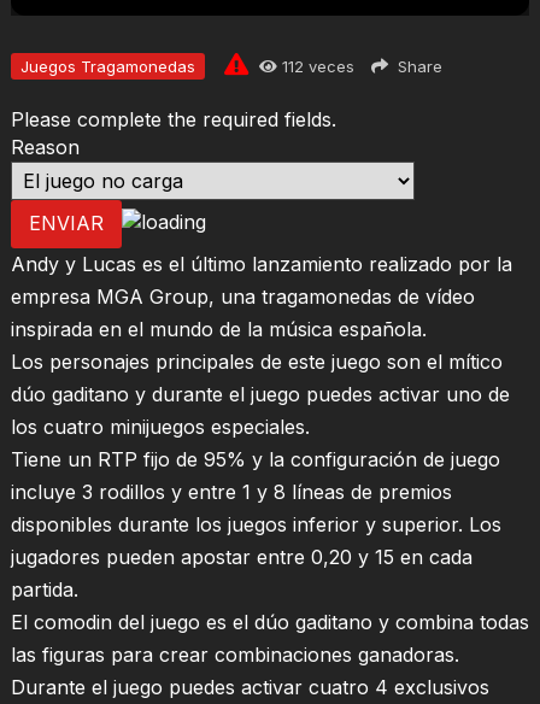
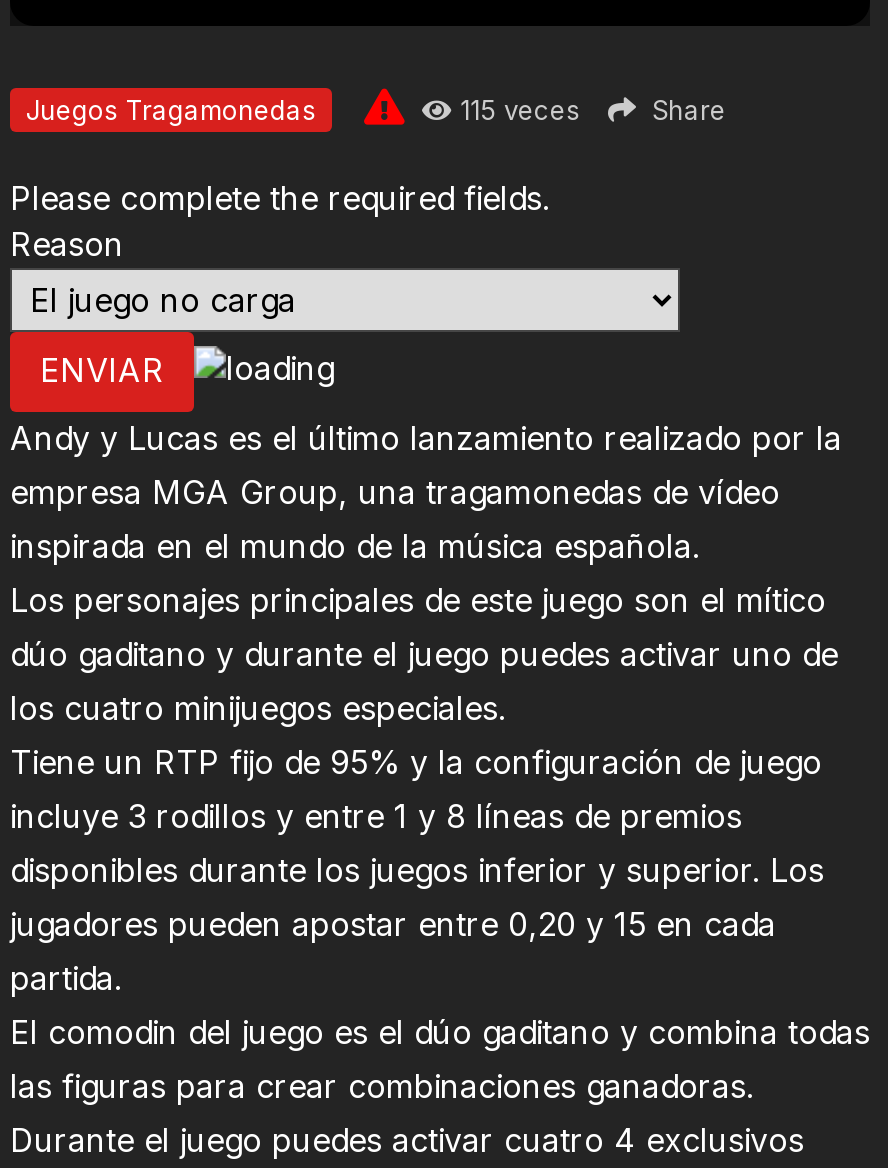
[282,57,442,76] 112 veces Share -> [460,94,726,126] 115 veces Share

